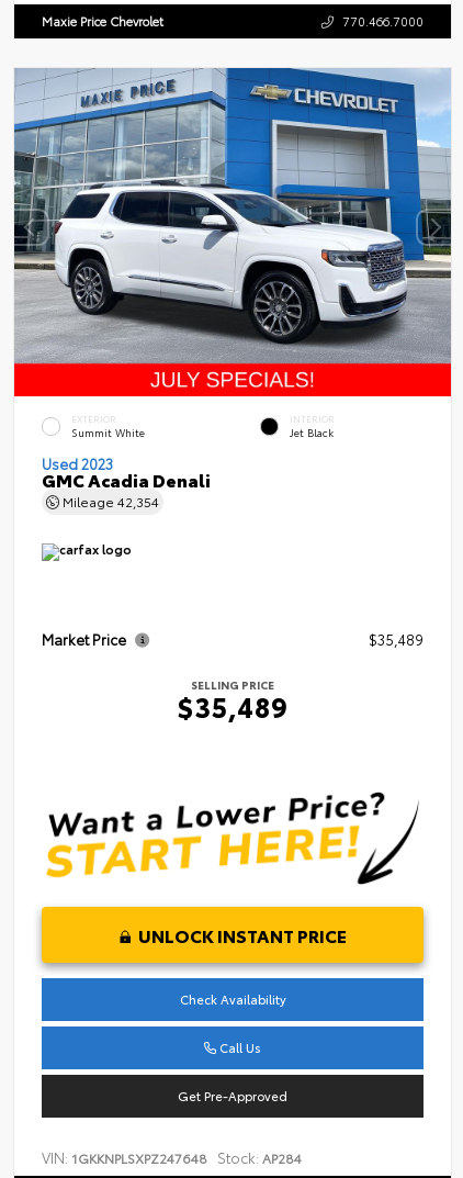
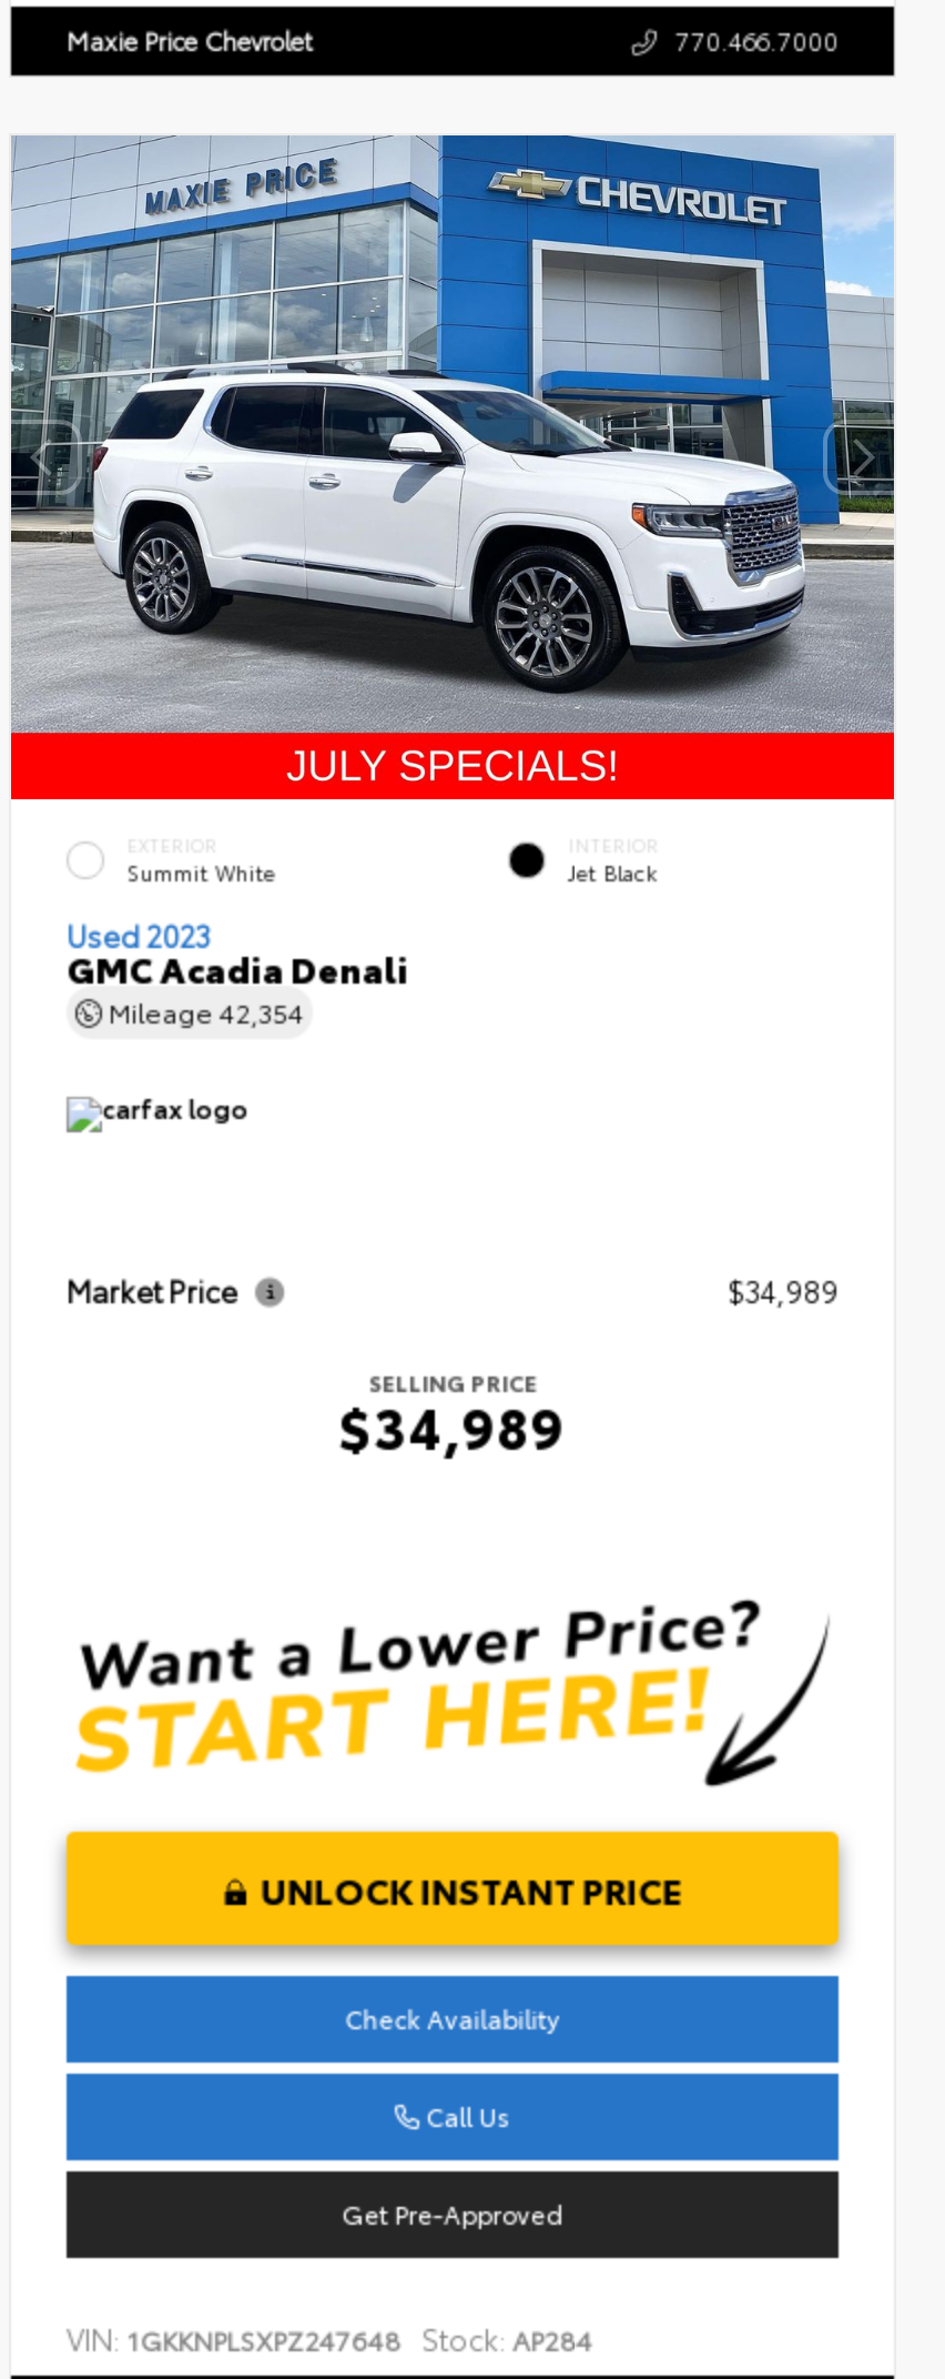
[369,629,424,649] $35,489 -> [728,1269,839,1309] $34,989
[177,687,288,725] $35,489 -> [339,1388,566,1463] $34,989

